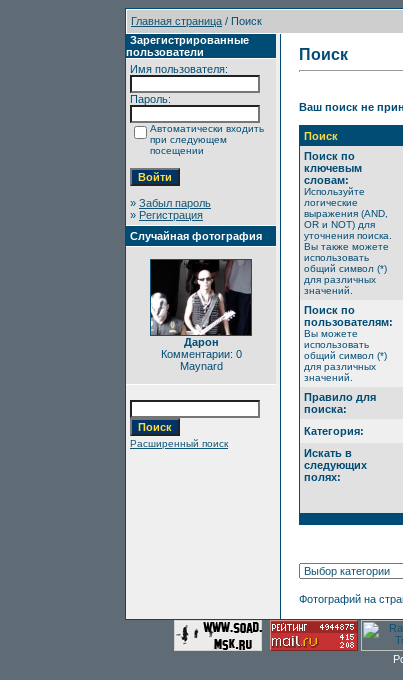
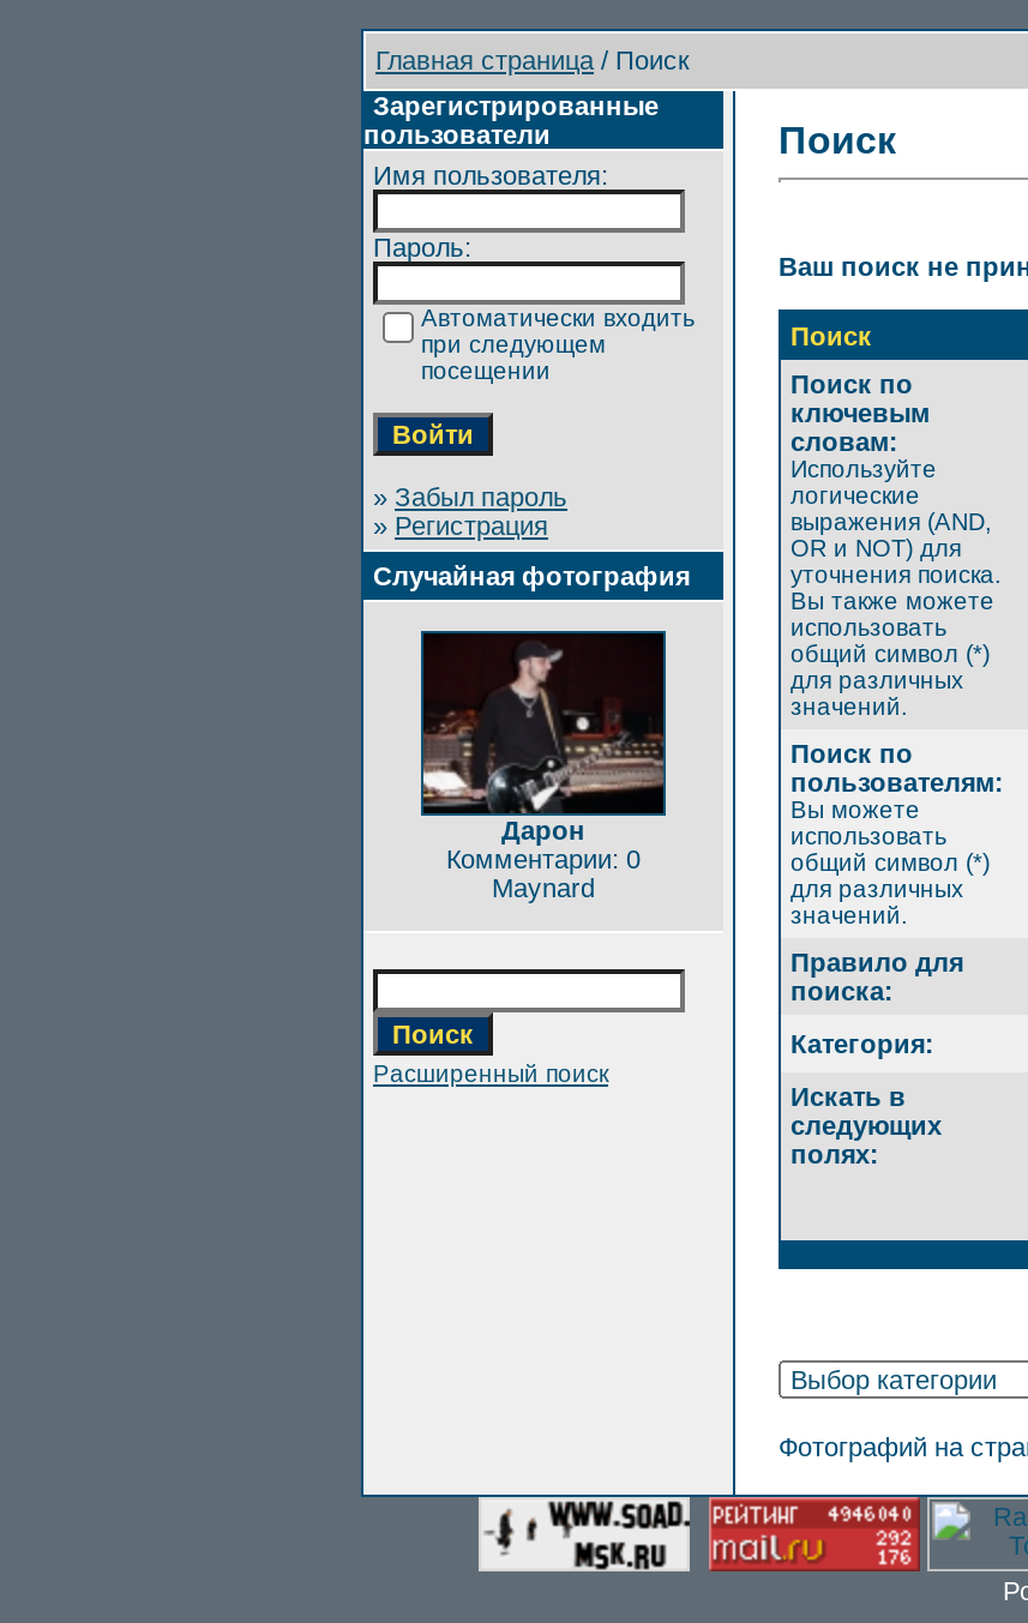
[150,259,252,336] [image] -> [421,631,666,816] [image]

